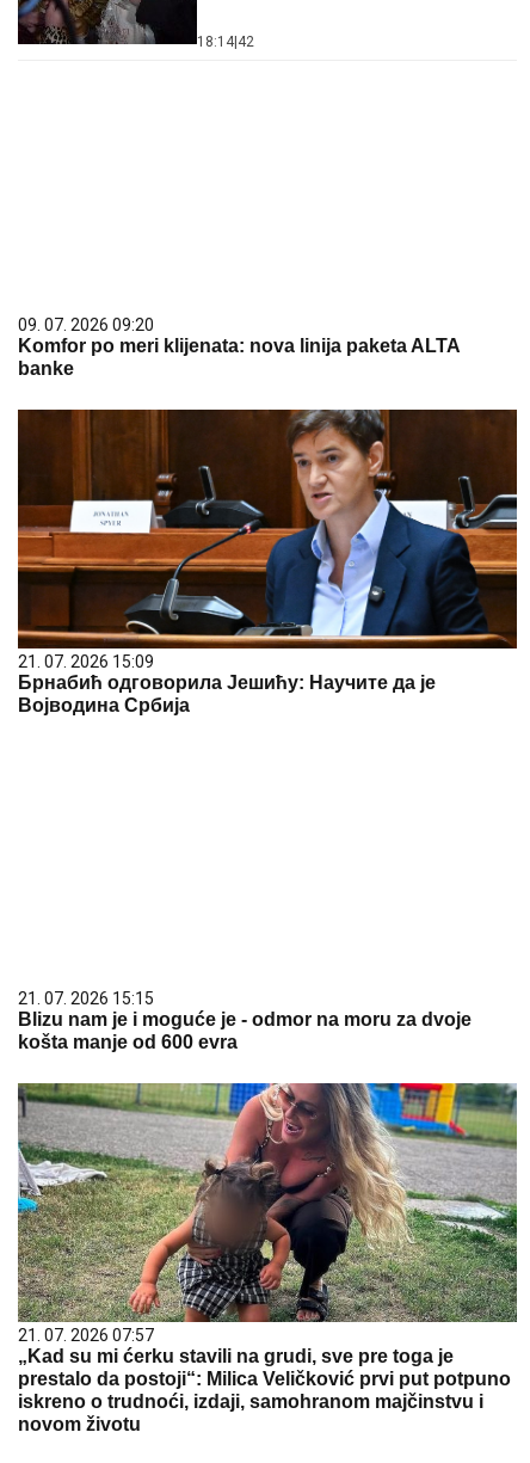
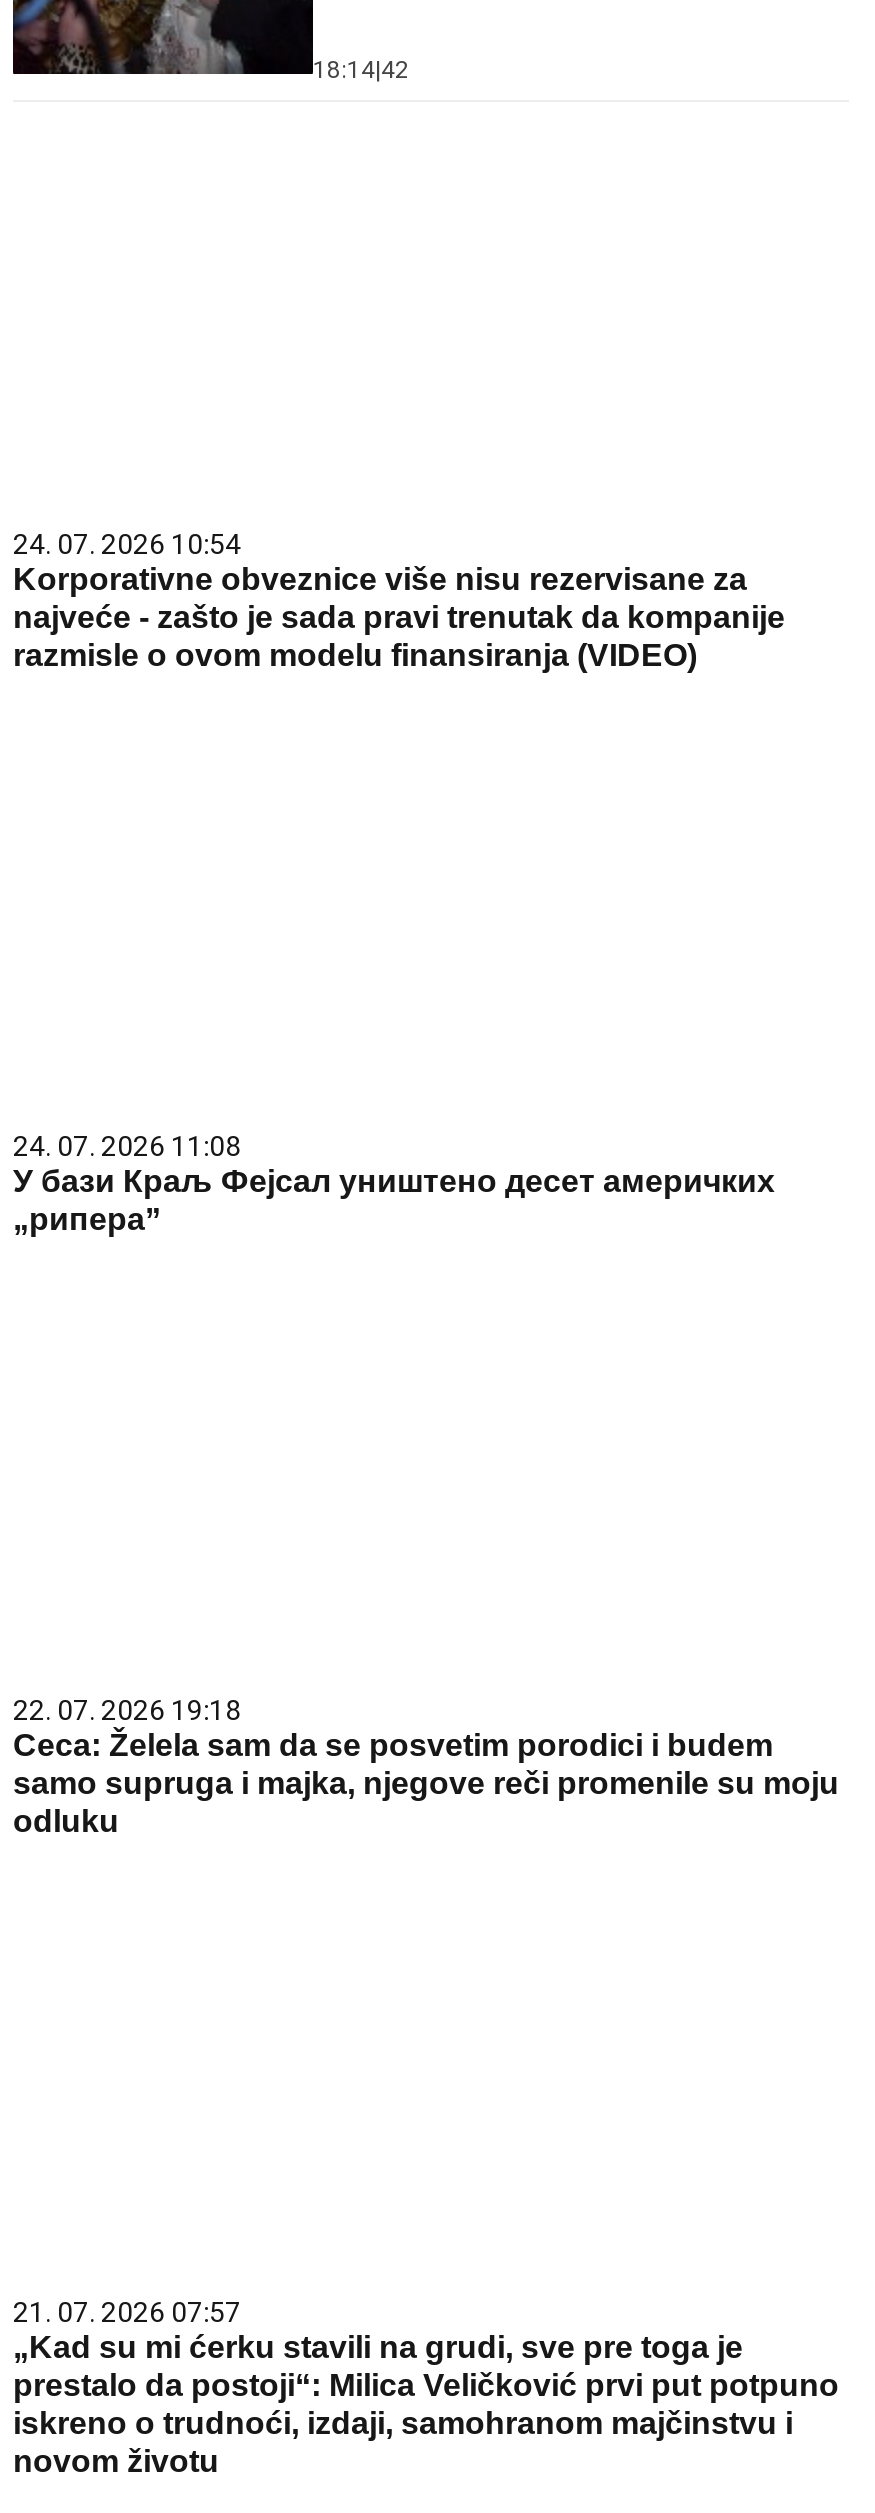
[18,315,460,379] 09. 07. 2026 09:20 | Komfor po meri klijenata: nova linija paketa ALTA | banke -> [13,528,785,672] 24. 07. 2026 10:54 | Korporativne obveznice više nisu rezervisane za | najveće - zašto je sada pravi trenutak da kompanije | razmisle o ovom modelu finansiranja (VIDEO)
[17,408,518,650] [image] -> none
[18,652,436,715] 21. 07. 2026 15:09 | Брнабић одговорила Јешићу: Научите да је | Војводина Србија -> [13,1130,775,1236] 24. 07. 2026 11:08 | У бази Краљ Фејсал уништено десет америчких | „рипера”
[18,989,472,1052] 21. 07. 2026 15:15 | Blizu nam je i moguće je - odmor na moru za dvoje | košta manje od 600 evra -> [13,1694,839,1838] 22. 07. 2026 19:18 | Ceca: Želela sam da se posvetim porodici i budem | samo supruga i majka, njegove reči promenile su moju | odluku
[17,1084,518,1323] [image] -> none

